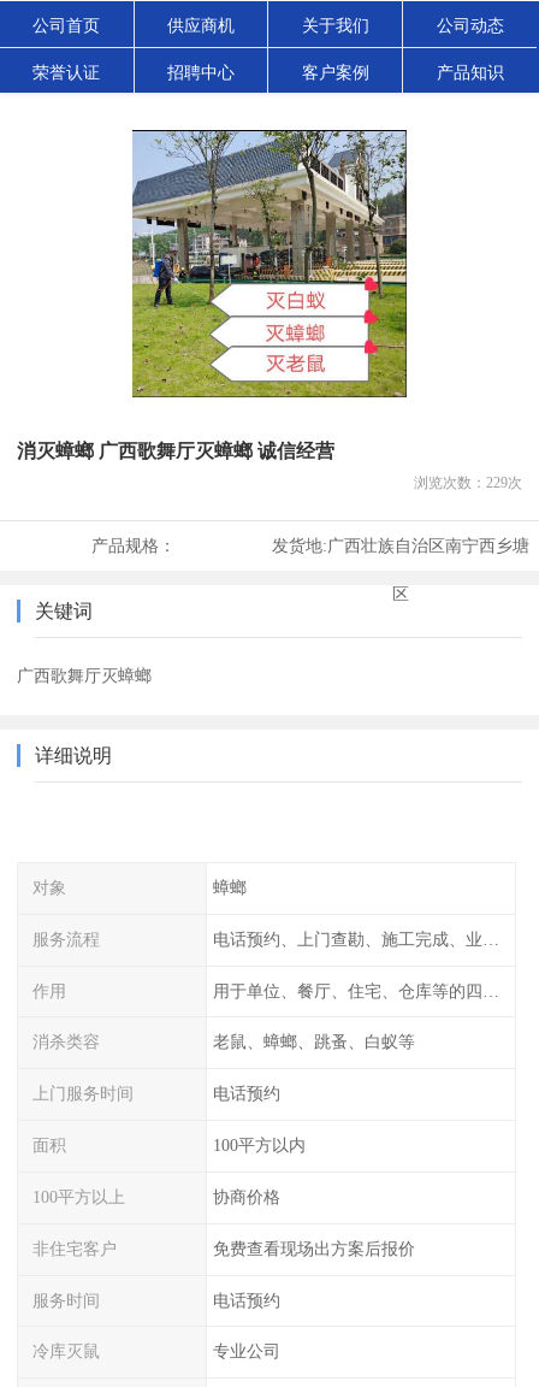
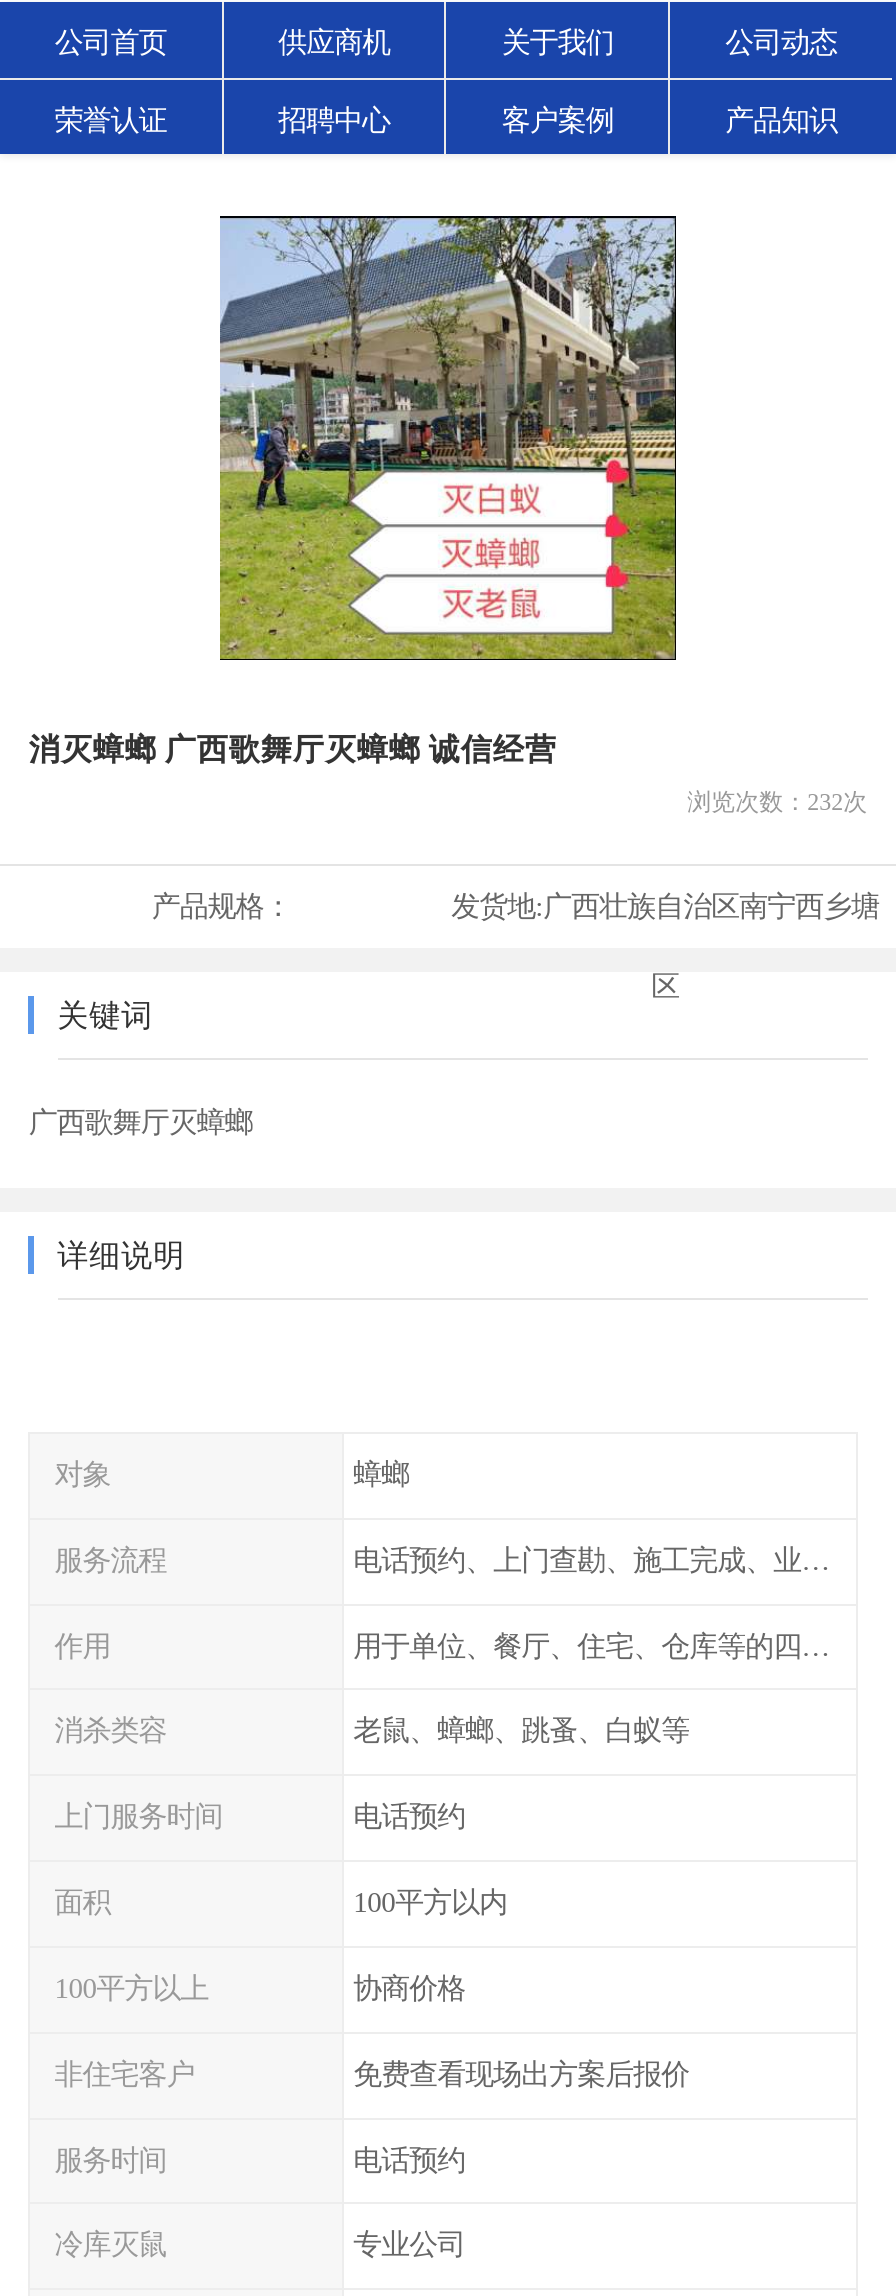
[414,474,522,491] 浏览次数：229次 -> [687,788,867,816] 浏览次数：232次

